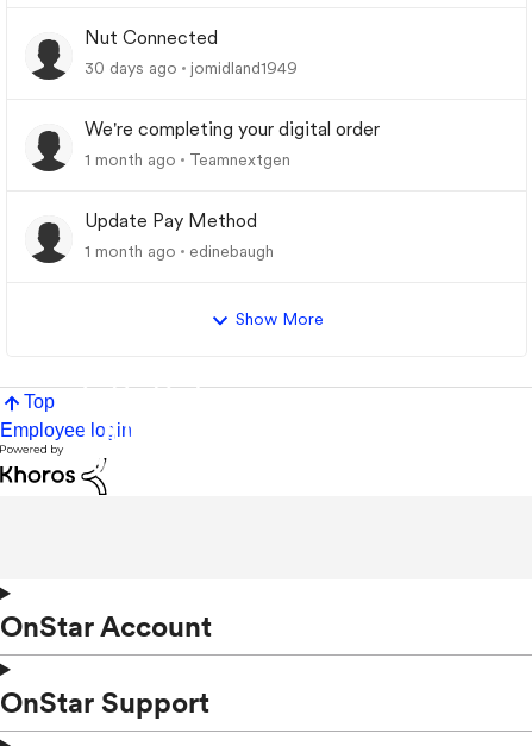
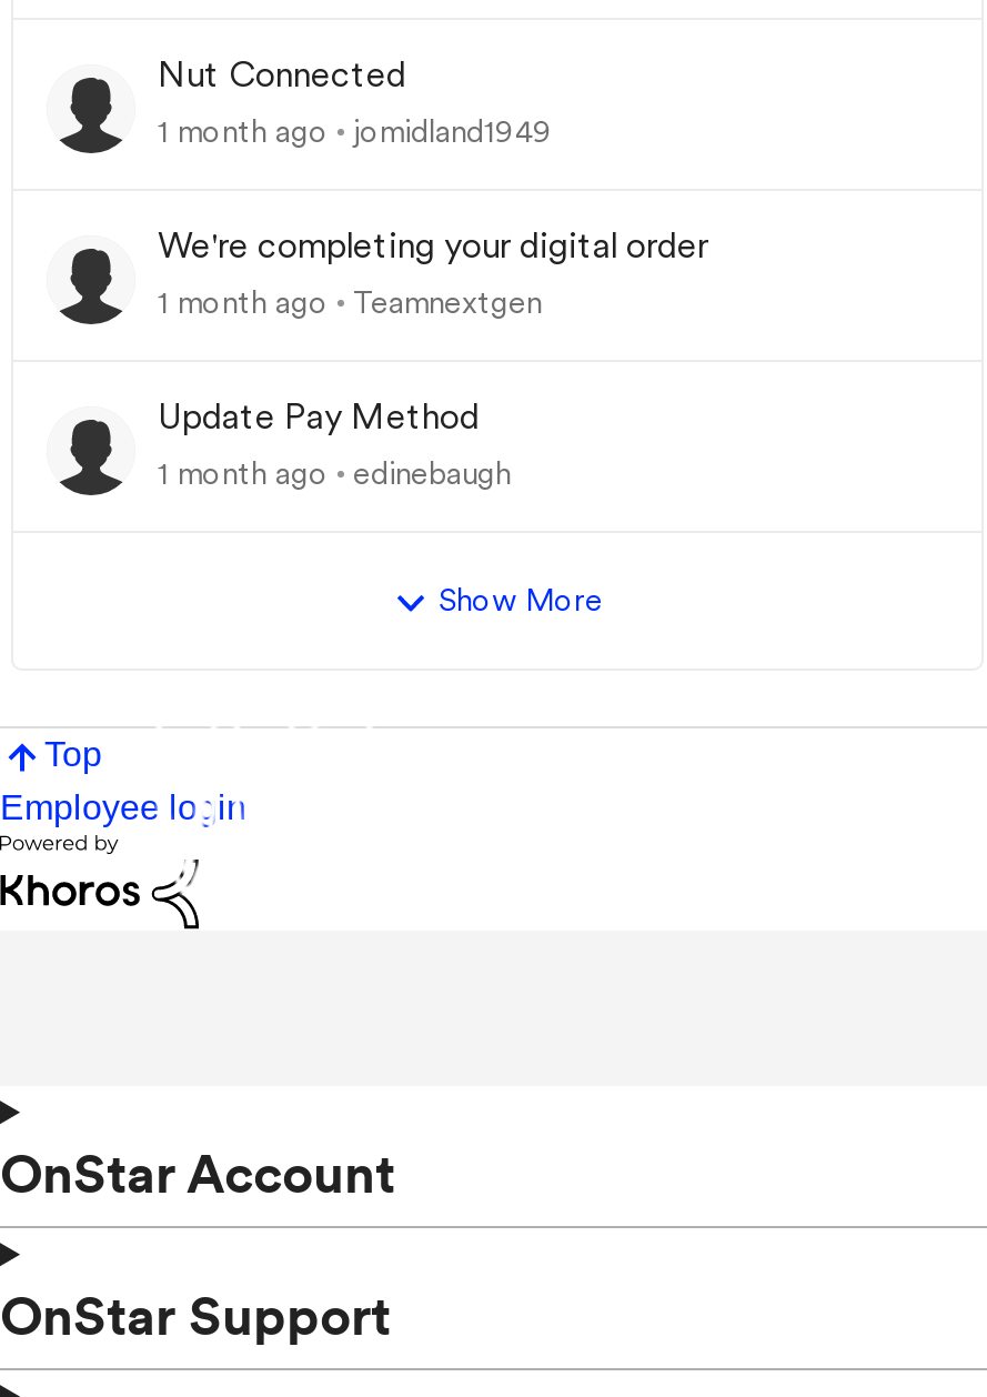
[85,58,298,77] 30 days ago jomidland1949 -> [158,113,553,149] 1 month ago jomidland1949

